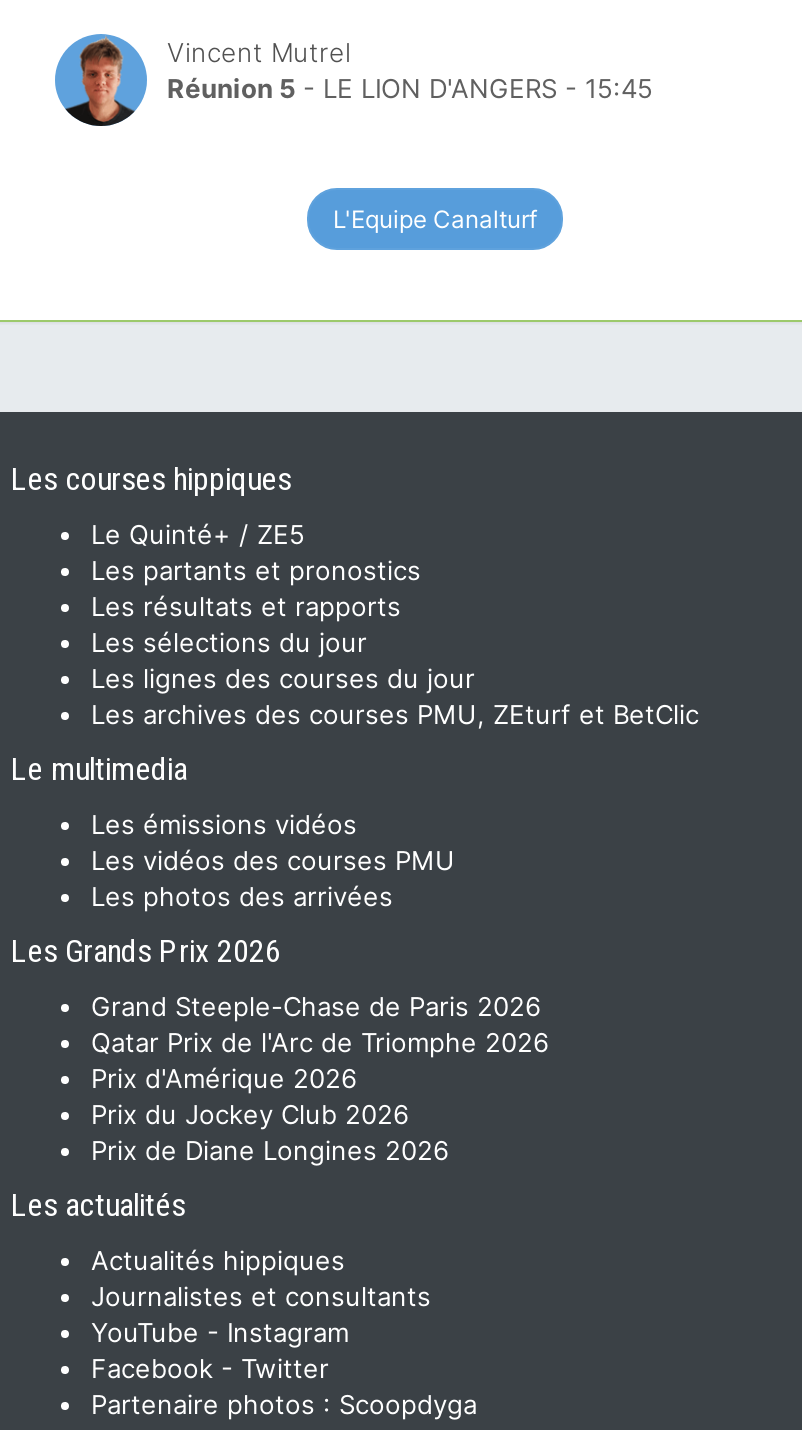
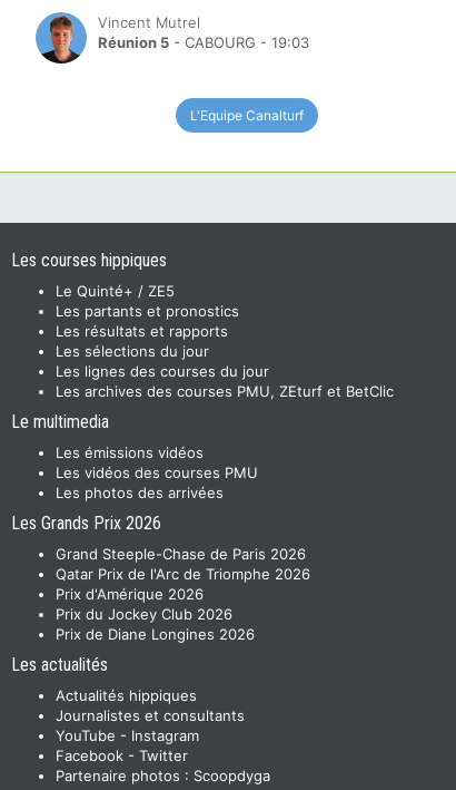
[167,72,653,104] Réunion 5 - LE LION D'ANGERS - 15:45 -> [98,33,309,51] Réunion 5 - CABOURG - 19:03

